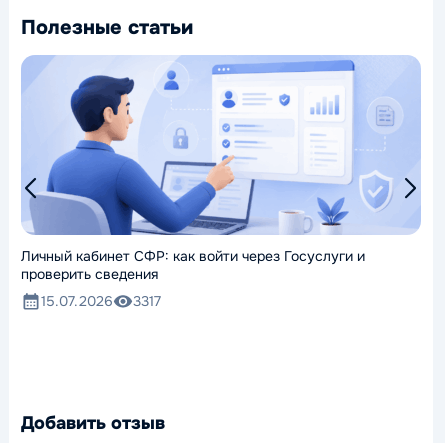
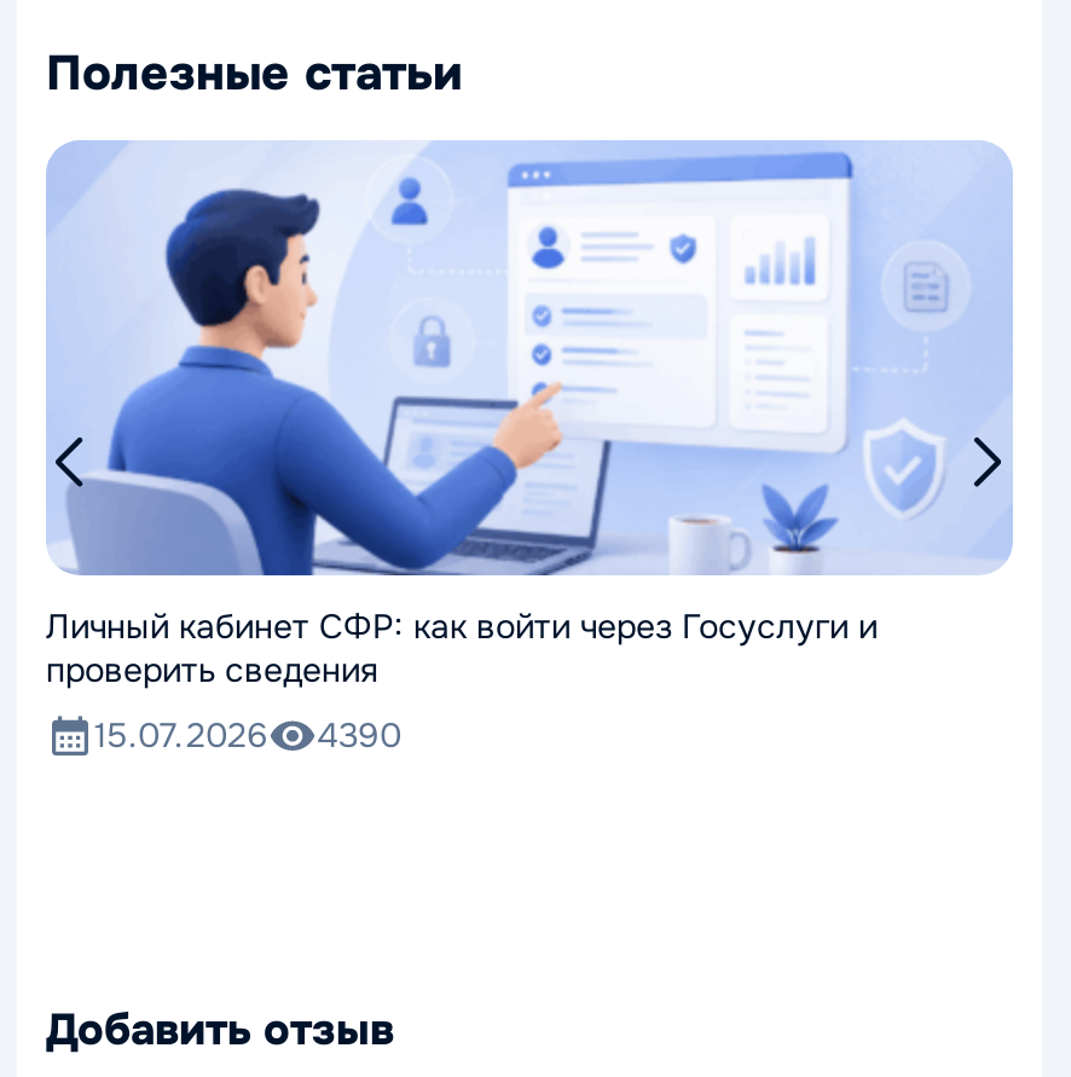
[41,292,161,310] 15.07.2026 3317 -> [94,713,401,757] 15.07.2026 4390

